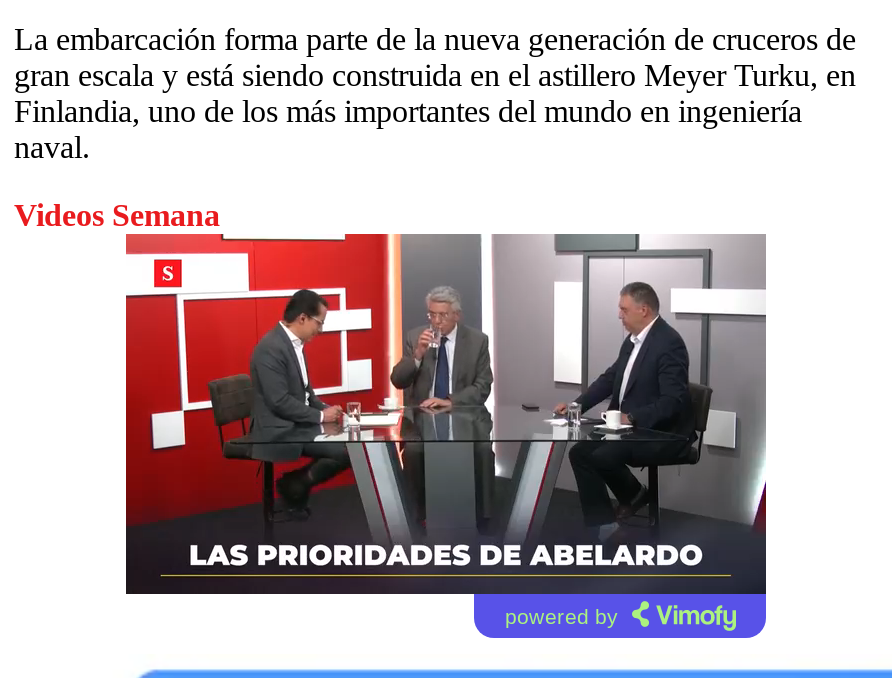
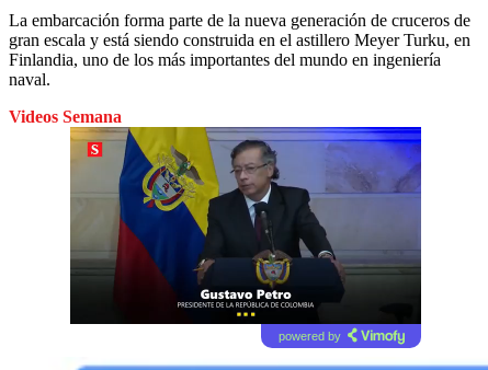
[124,232,766,594] [image] -> [69,126,422,324] [image]

